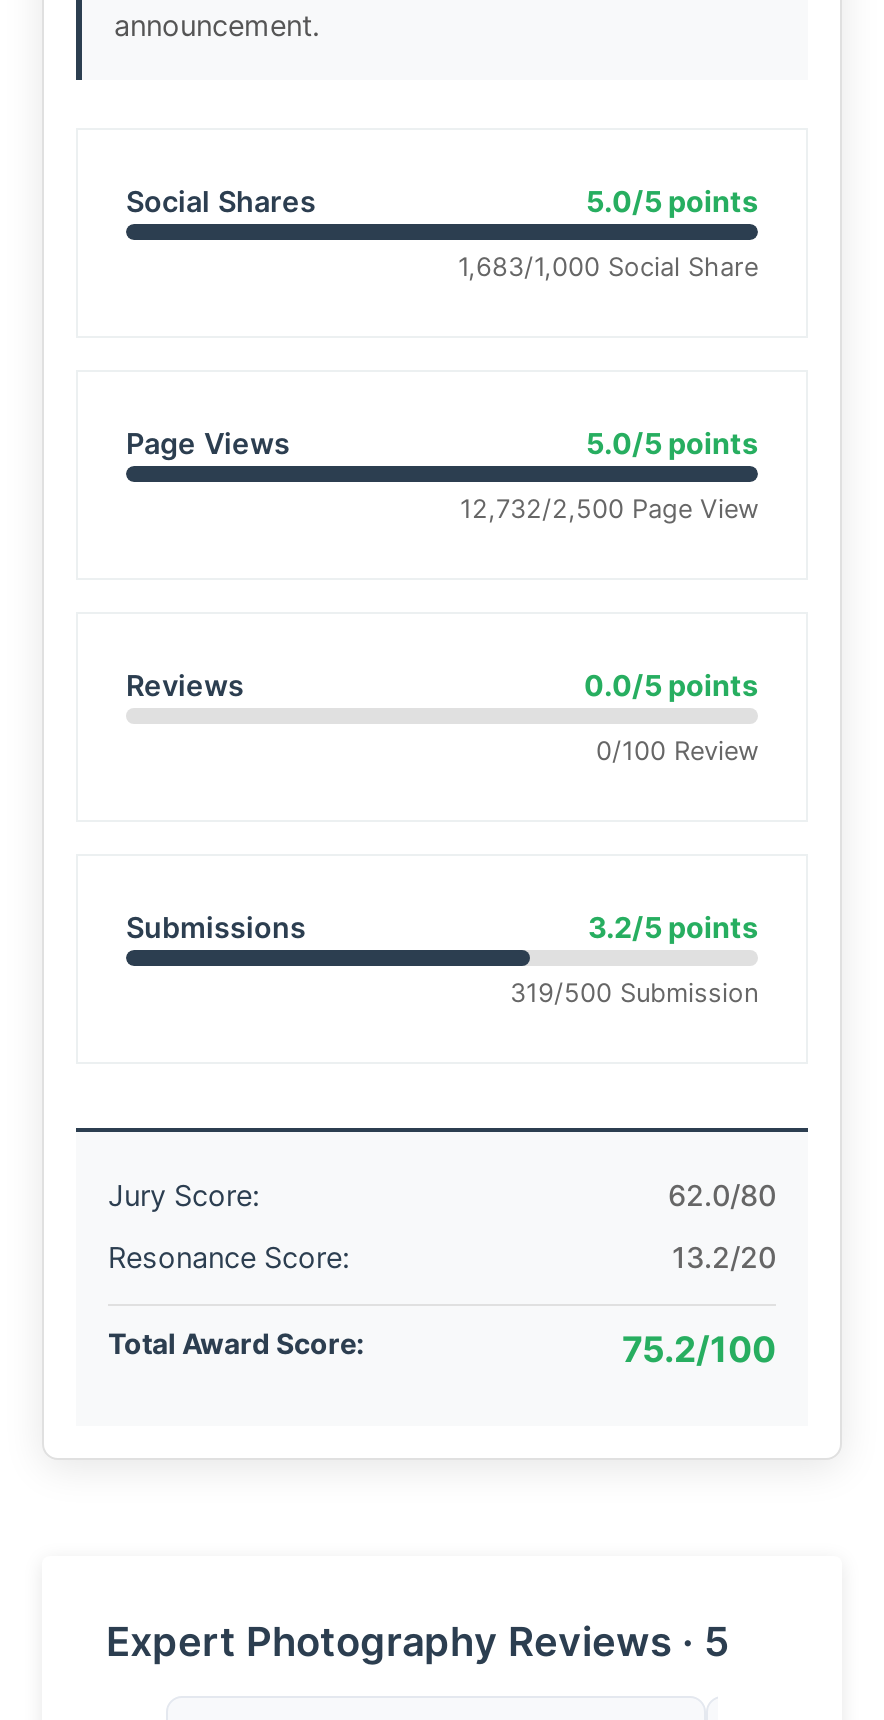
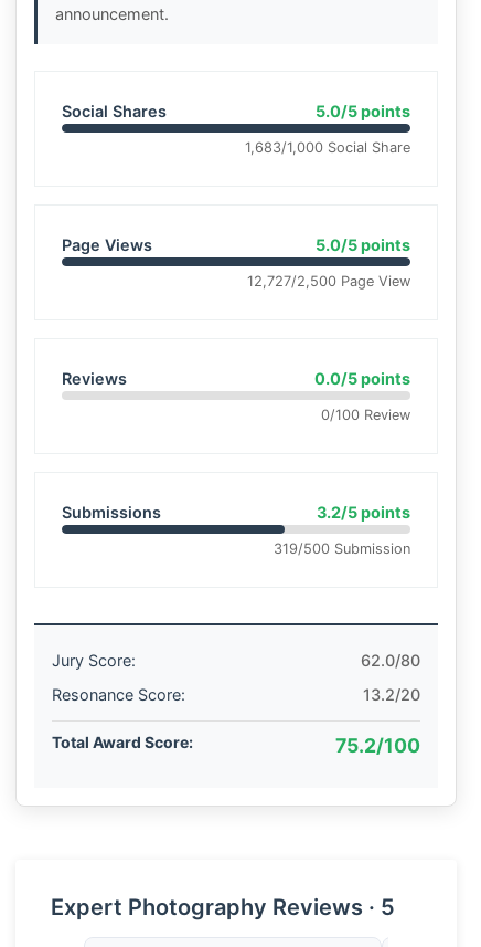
[460,494,758,524] 12,732/2,500 Page View -> [247,273,410,289] 12,727/2,500 Page View

